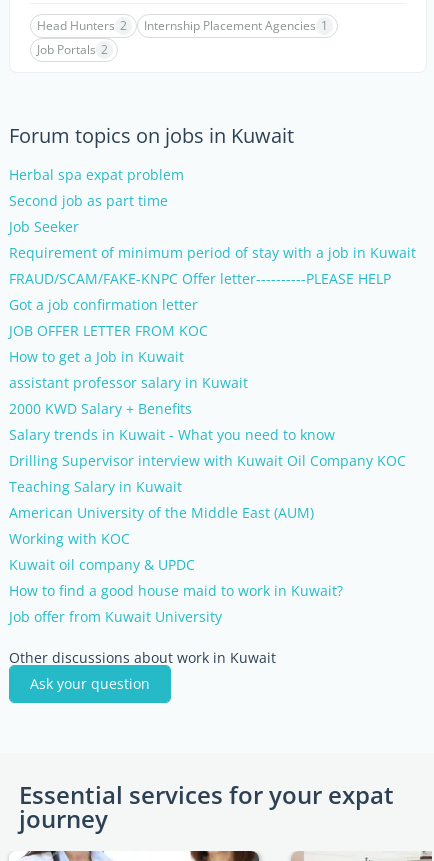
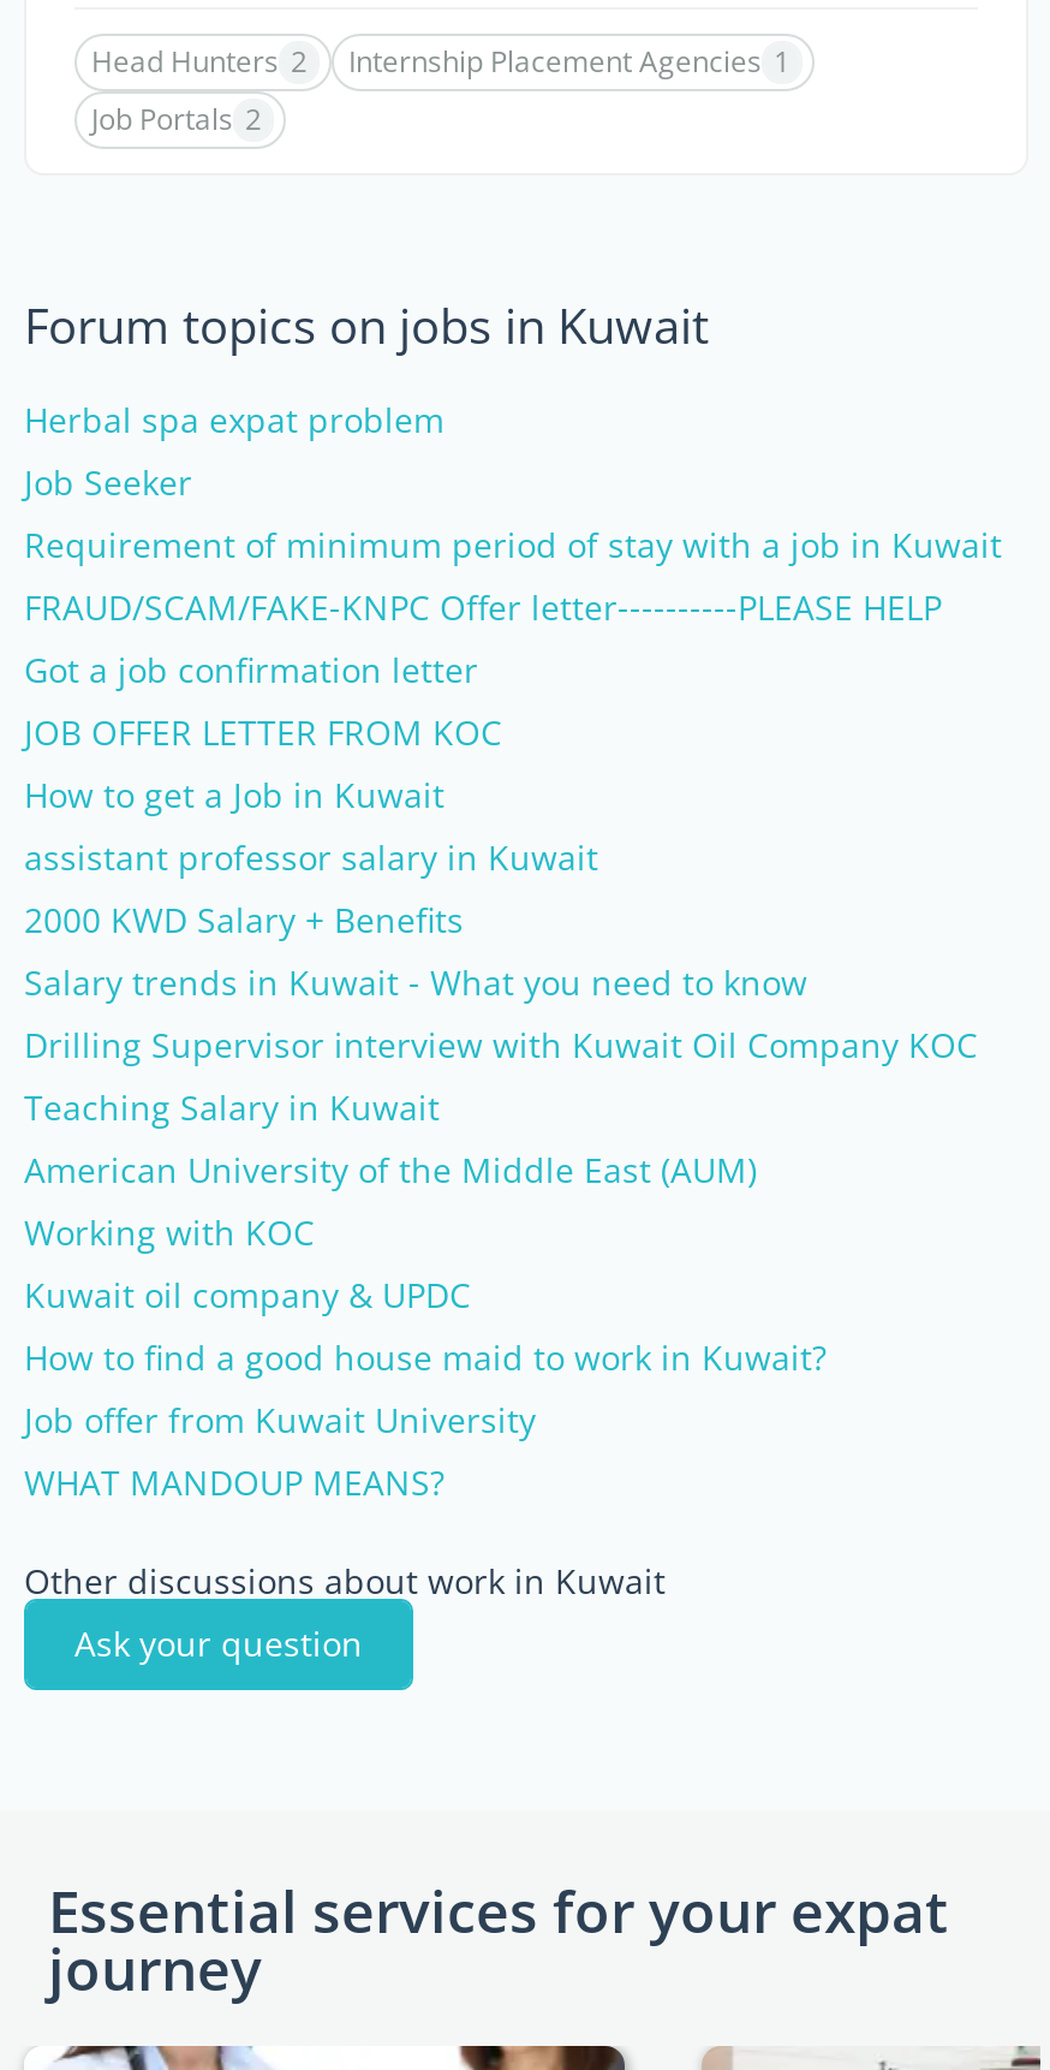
[9,191,168,210] Second job as part time -> none
moved [9,217,416,626] -> [24,459,1002,1443]: Job Seeker | Requirement of minimum period of stay with a job in Kuwait | FRAUD/SCAM/FAKE-KNPC Offer letter----------PLEASE HELP | ... | How to find a good house maid to work in Kuwait? | Job offer from Kuwait University
none -> [24,1459,445,1505] WHAT MANDOUP MEANS?

